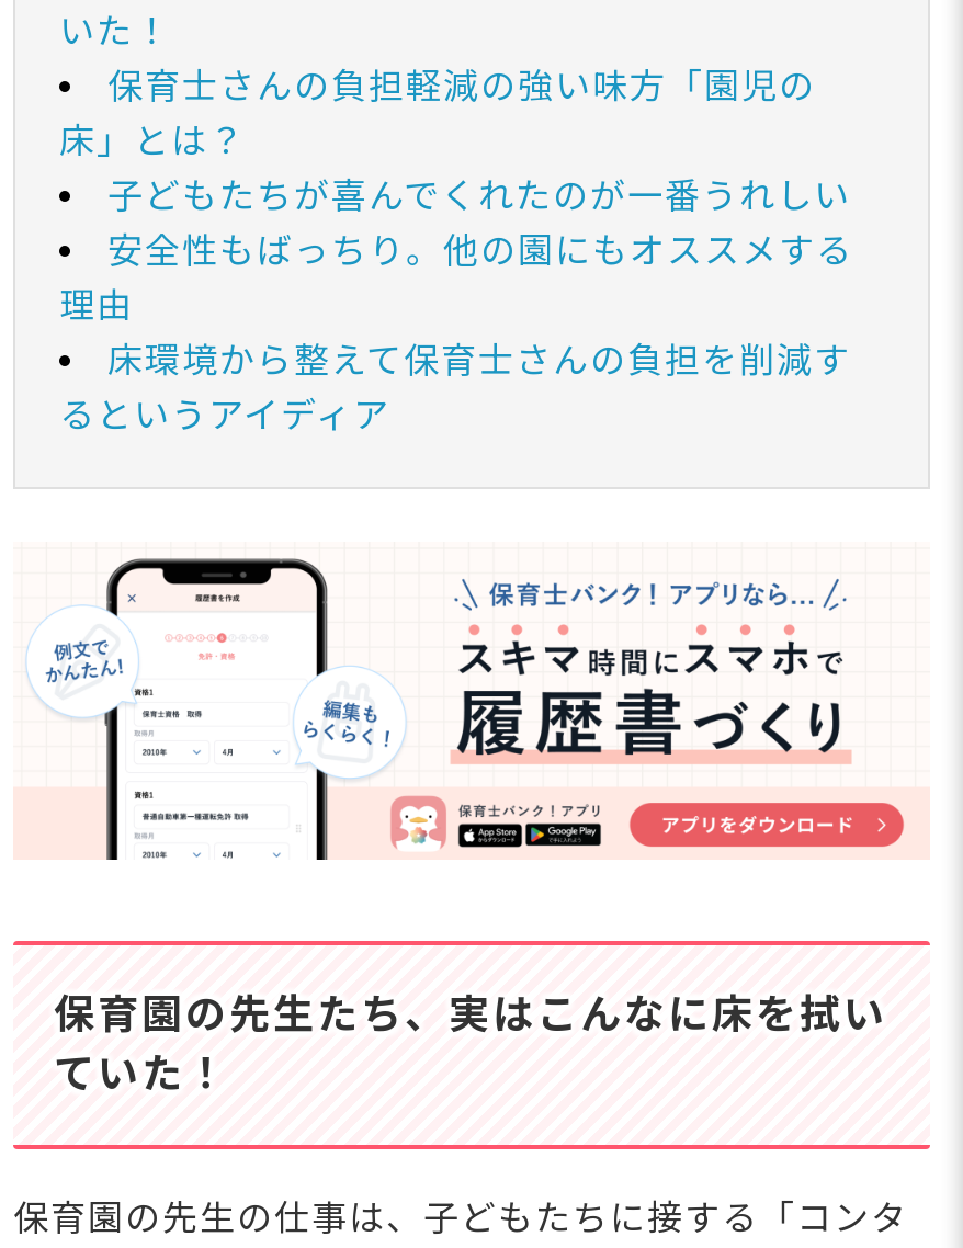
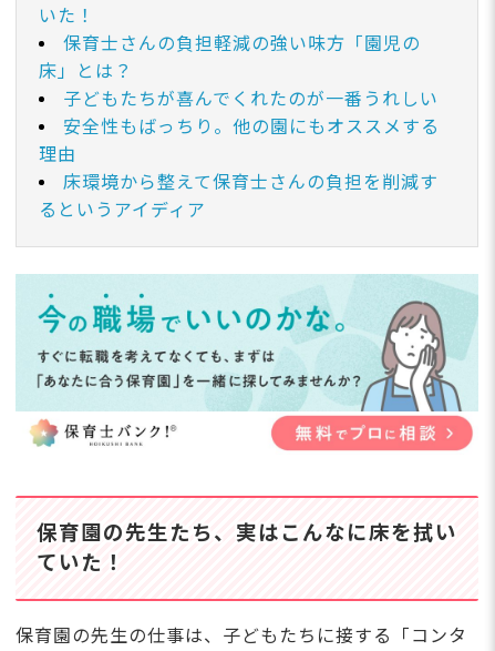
[15,544,928,862] [image] -> [16,273,479,451] [image]

